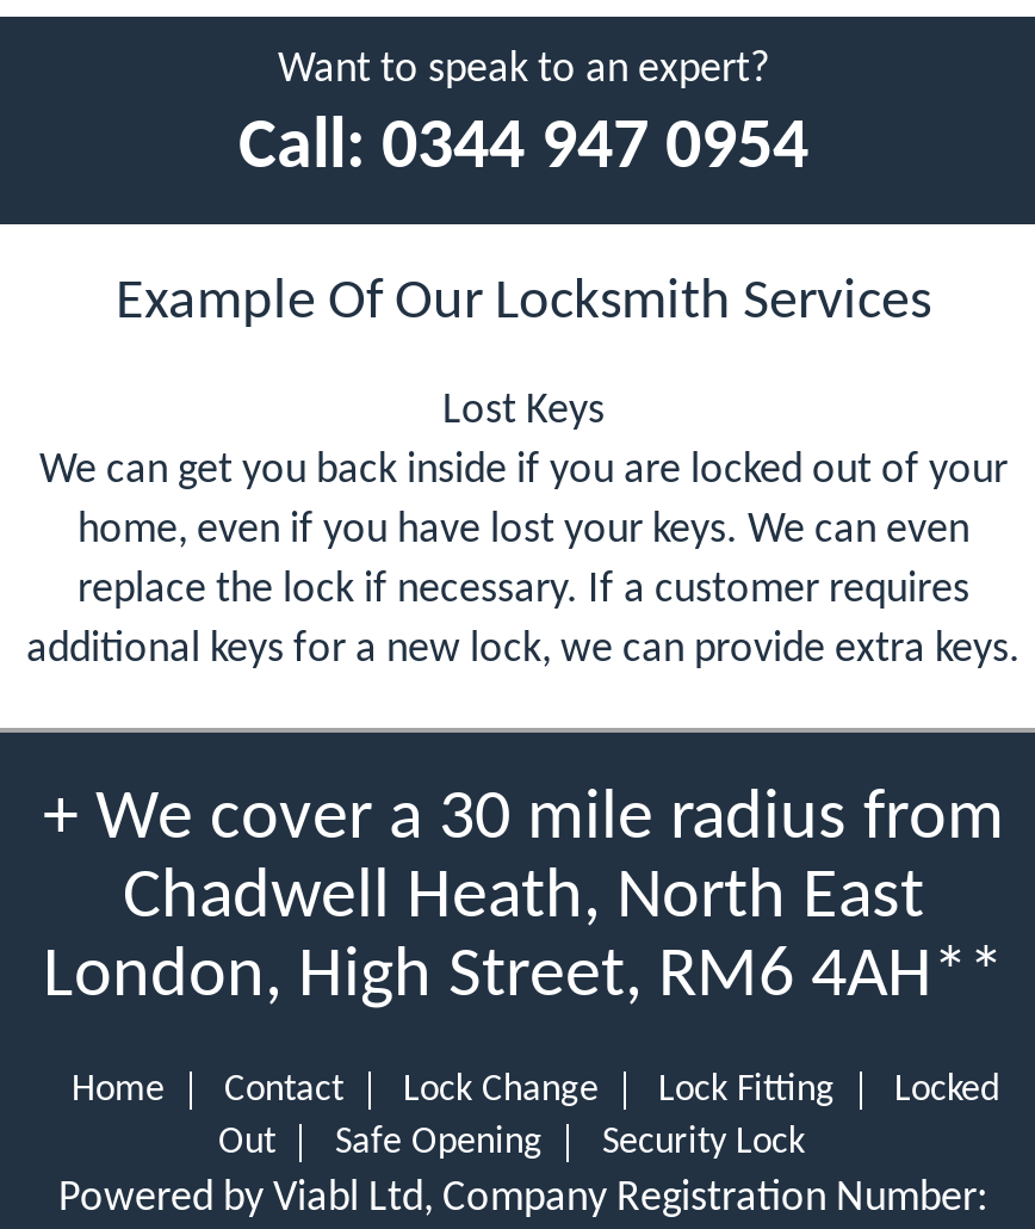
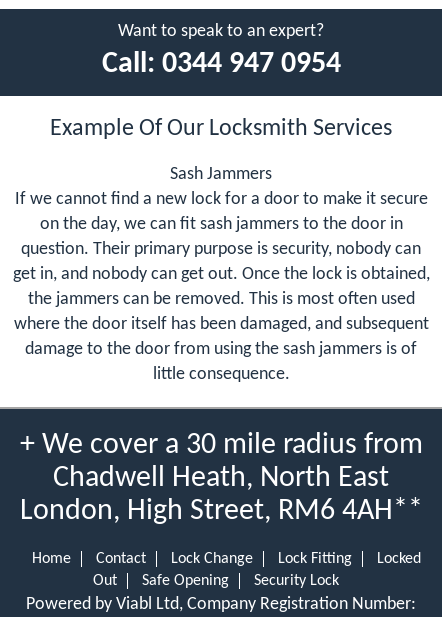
[26,388,1021,672] Lost Keys | We can get you back inside if you are locked out of your | home, even if you have lost your keys. We can even | replace the lock if necessary. If a customer requires | additional keys for a new lock, we can provide extra keys. -> [12,164,429,383] Sash Jammers | If we cannot find a new lock for a door to make it secure | on the day, we can fit sash jammers to the door in | question. Their primary purpose is security, nobody can | get in, and nobody can get out. Once the lock is obtained, | the jammers can be removed. This is most often used | where the door itself has been damaged, and subsequent | damage to the door from using the sash jammers is of | little consequence.

